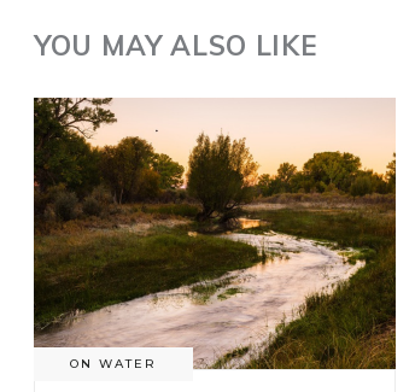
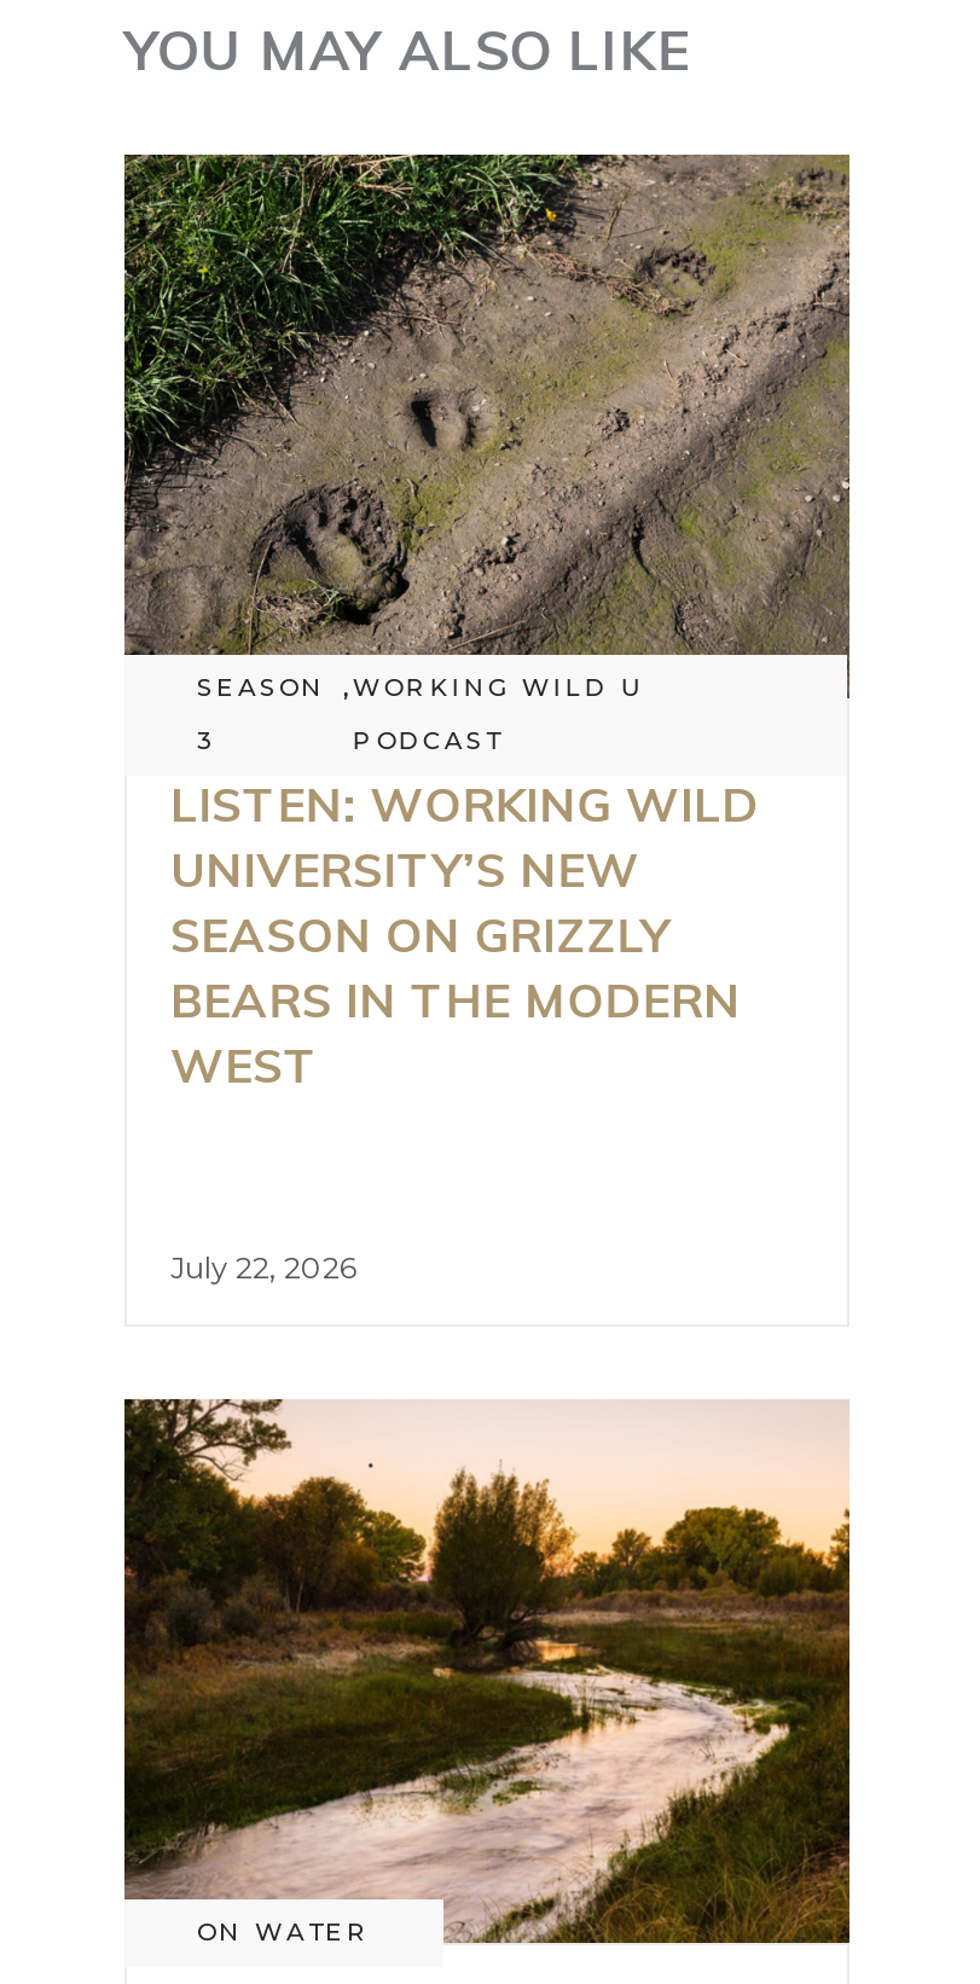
none -> [122,152,852,758] [image] | SEASON | 3
none -> [170,673,759,1096] ,WORKING WILD U | PODCAST | LISTEN: WORKING WILD | UNIVERSITY’S NEW | SEASON ON GRIZZLY | BEARS IN THE MODERN | WEST
none -> [170,1250,356,1286] July 22, 2026

